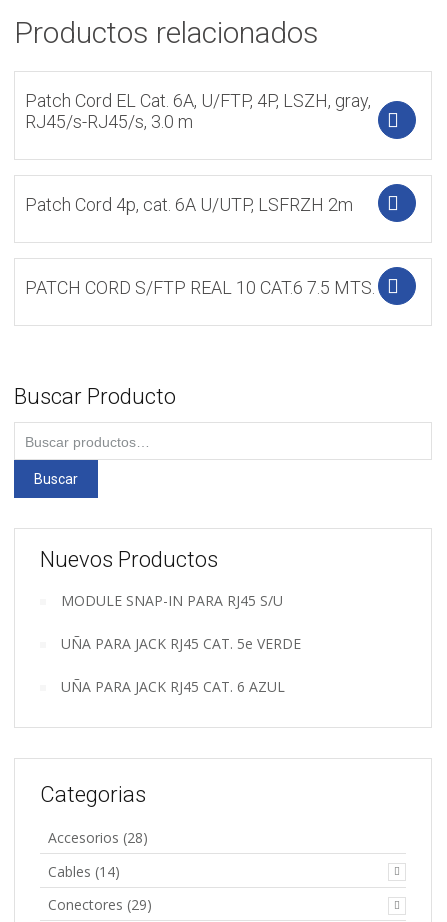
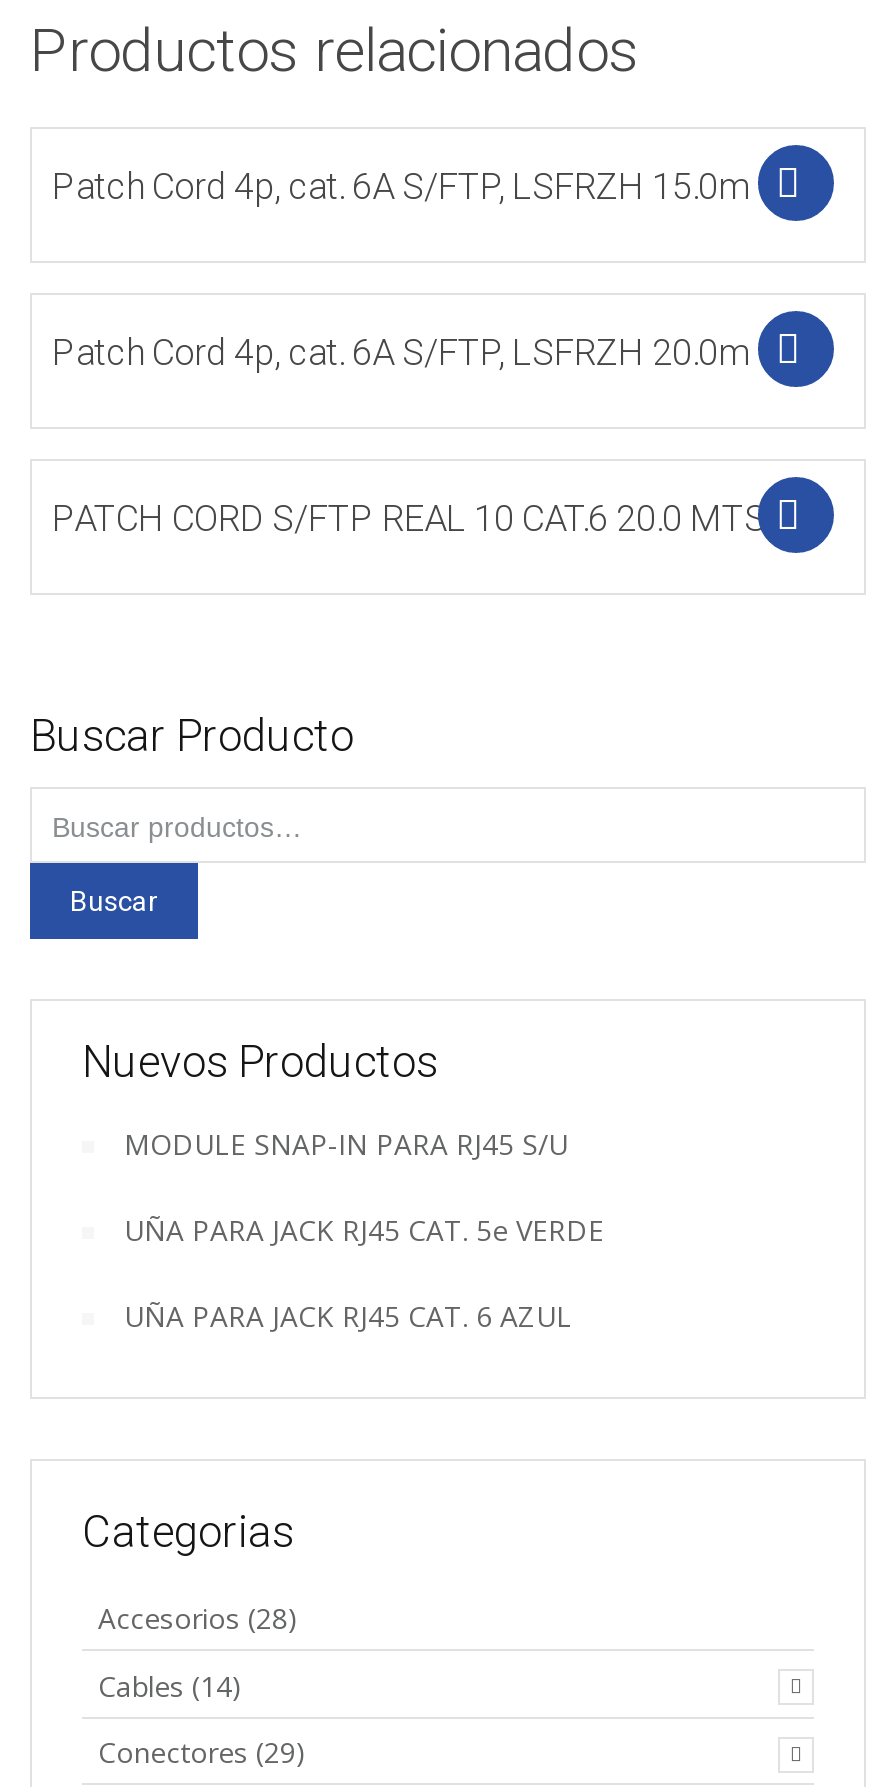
[25,90,371,132] Patch Cord EL Cat. 6A, U/FTP, 4P, LSZH, gray, | RJ45/s-RJ45/s, 3.0 m -> [52,165,748,207] Patch Cord 4p, cat. 6A S/FTP, LSFRZH 15.0m
[25,194,353,215] Patch Cord 4p, cat. 6A U/UTP, LSFRZH 2m -> [52,331,748,373] Patch Cord 4p, cat. 6A S/FTP, LSFRZH 20.0m
[25,277,375,298] PATCH CORD S/FTP REAL 10 CAT.6 7.5 MTS. -> [52,497,772,539] PATCH CORD S/FTP REAL 10 CAT.6 20.0 MTS.

